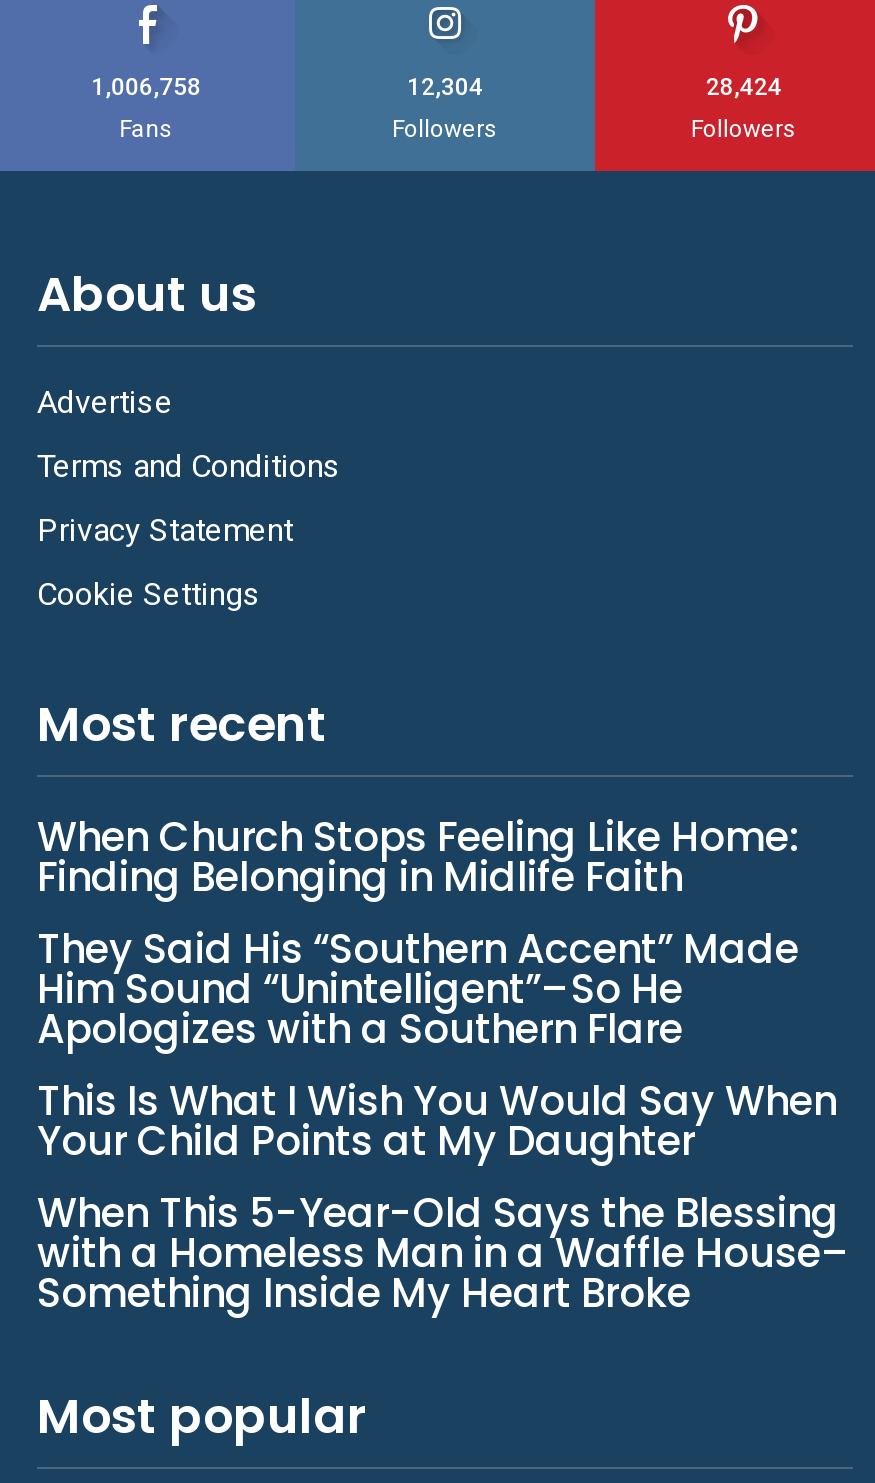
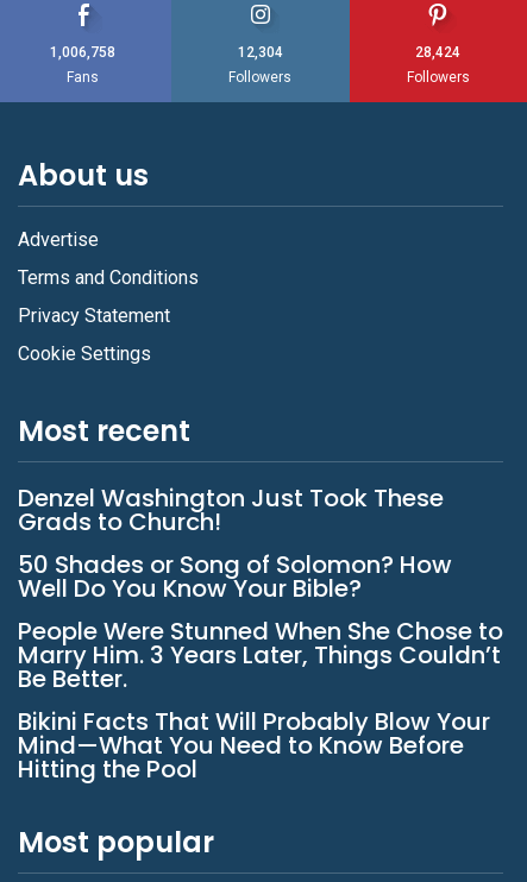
[37,810,851,1322] When Church Stops Feeling Like Home: | Finding Belonging in Midlife Faith | They Said His “Southern Accent” Made | Him Sound “Unintelligent”–So He | Apologizes with a Southern Flare | This Is What I Wish You Would Say When | Your Child Points at My Daughter | When This 5-Year-Old Says the Blessing | with a Homeless Man in a Waffle House– | Something Inside My Heart Broke -> [18,482,503,786] Denzel Washington Just Took These | Grads to Church! | 50 Shades or Song of Solomon? How | Well Do You Know Your Bible? | People Were Stunned When She Chose to | Marry Him. 3 Years Later, Things Couldn’t | Be Better. | Bikini Facts That Will Probably Blow Your | Mind—What You Need to Know Before | Hitting the Pool

